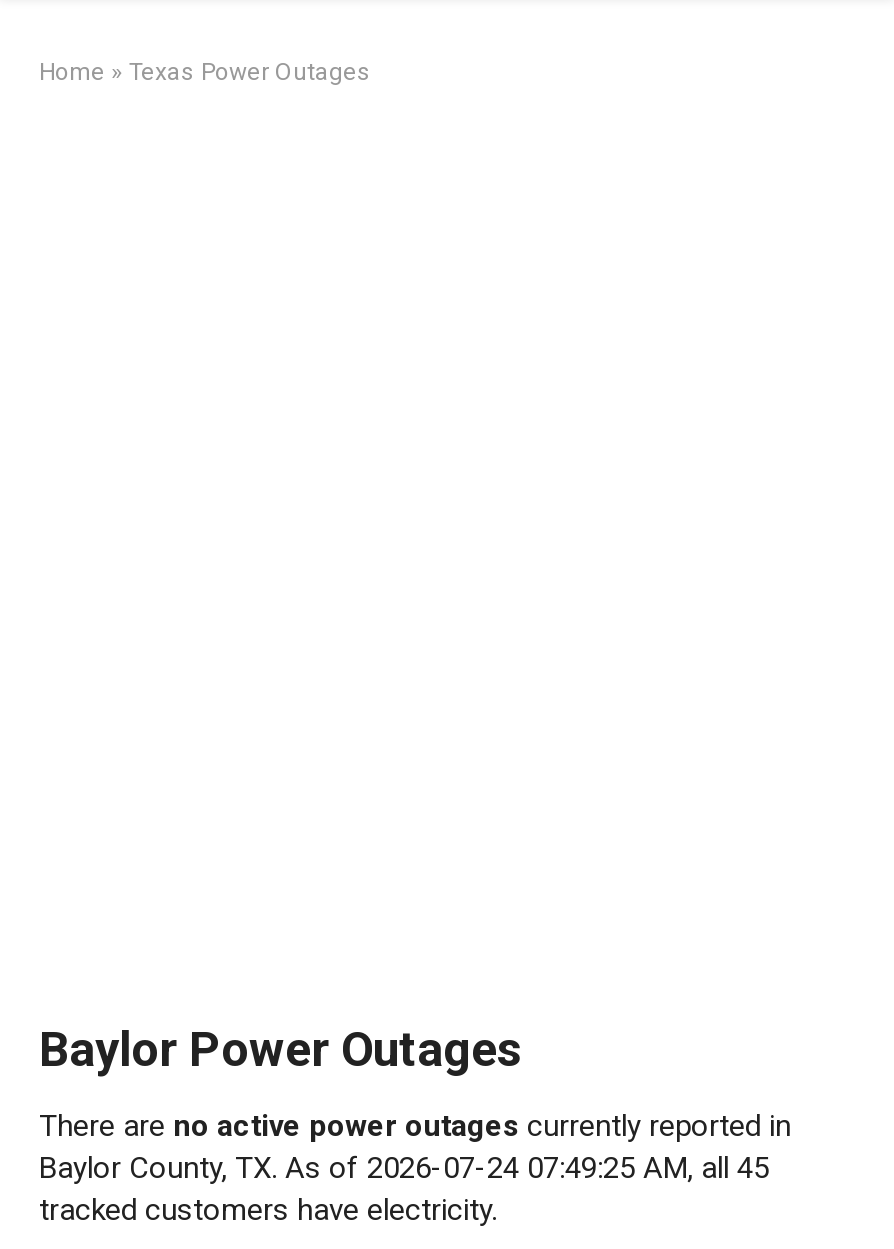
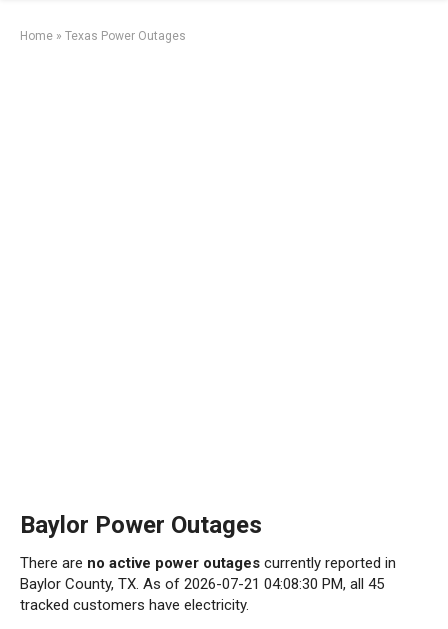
[39,1150,769,1186] Baylor County, TX. As of 2026-07-24 07:49:25 AM, all 45 -> [20,575,384,593] Baylor County, TX. As of 2026-07-21 04:08:30 PM, all 45

